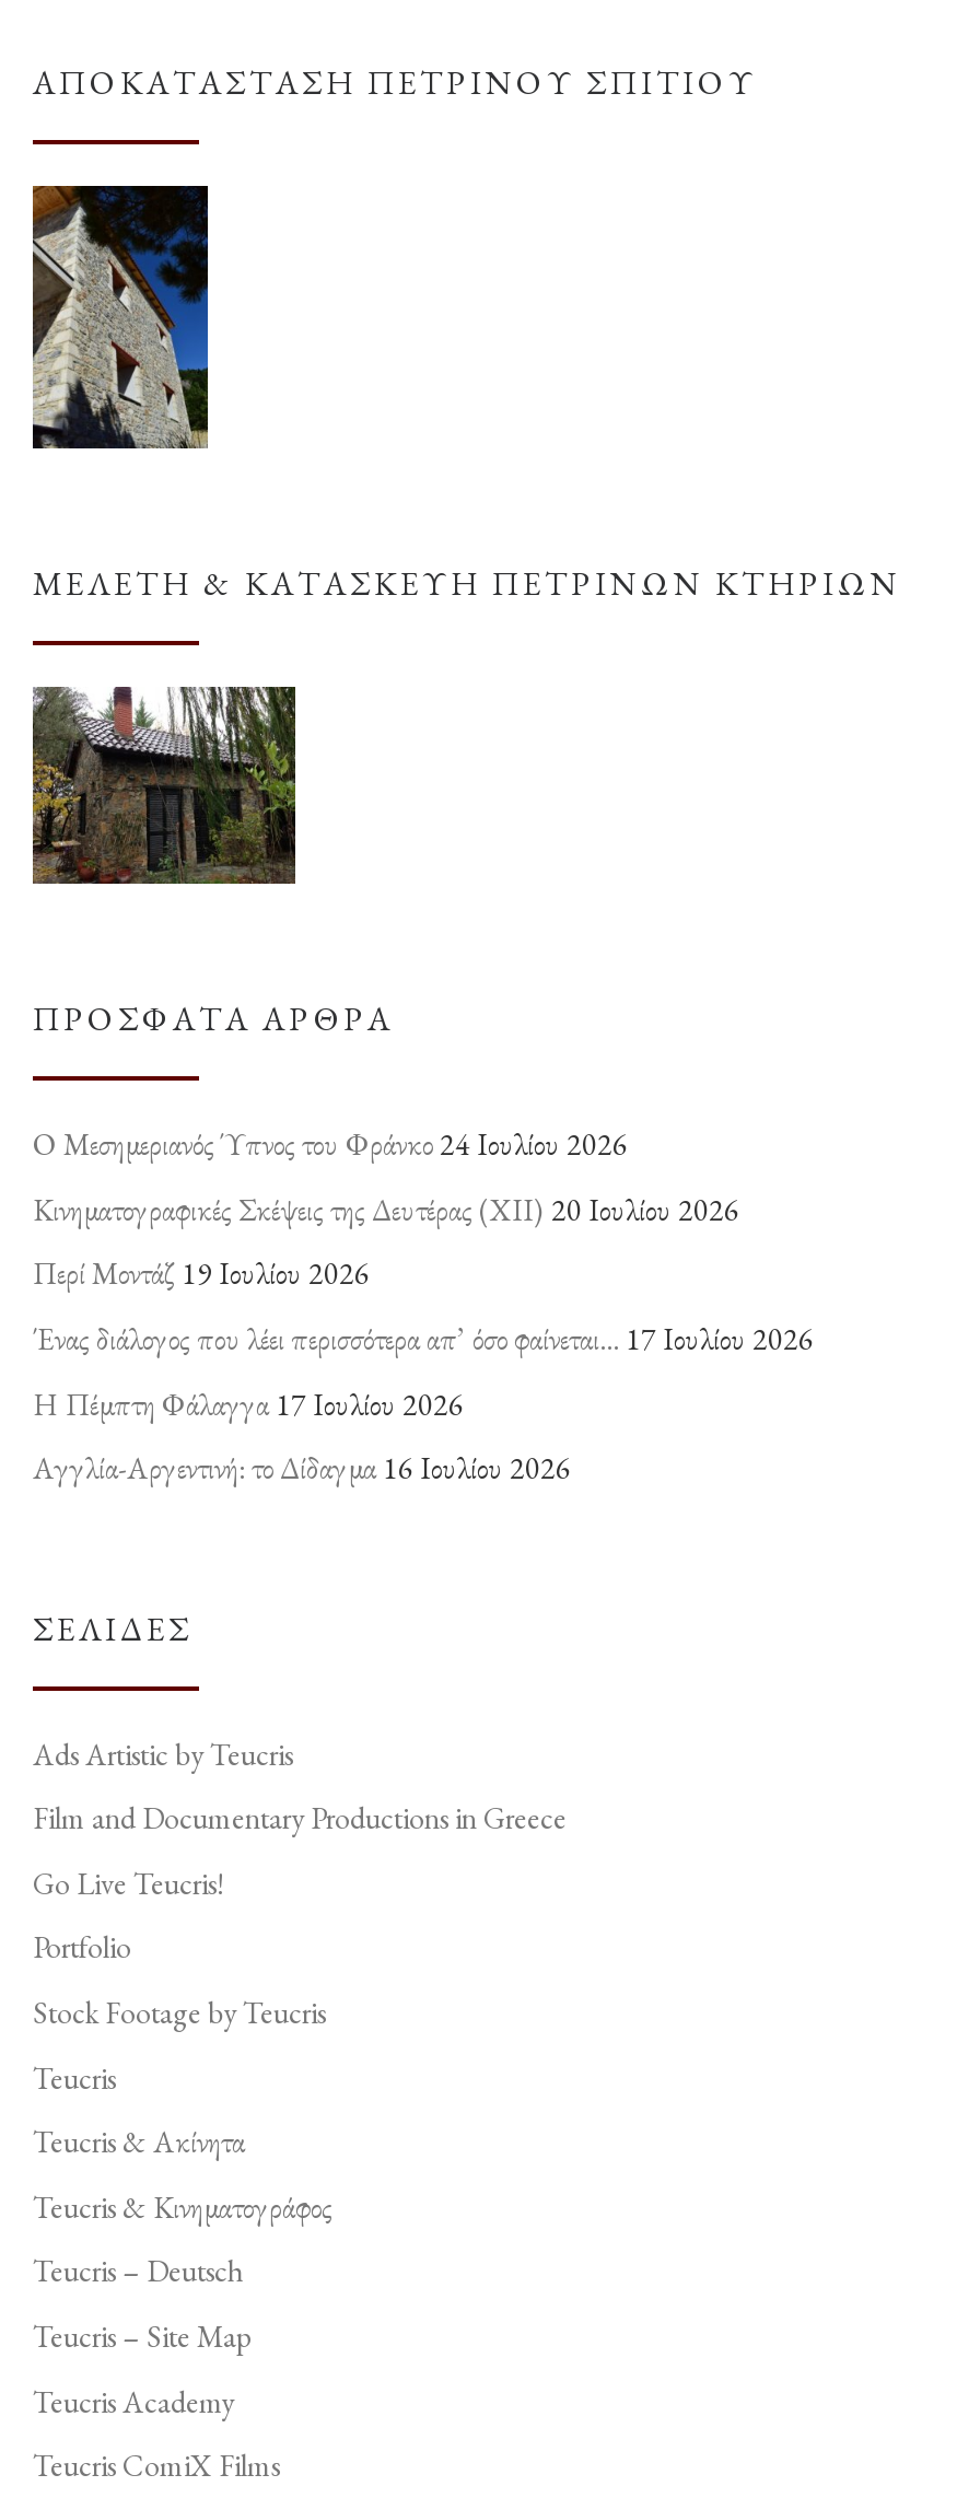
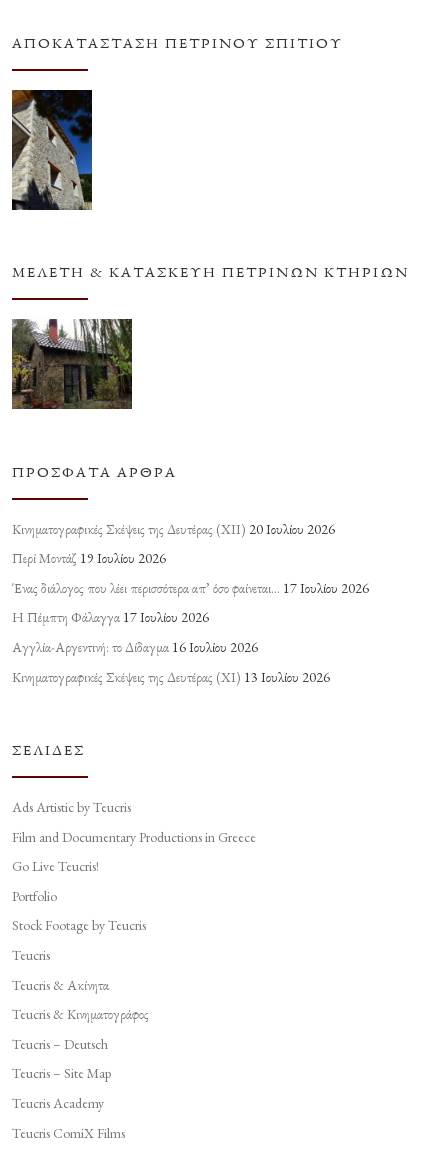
[33,1125,628,1164] Ο Μεσημεριανός Ύπνος του Φράνκο 24 Ιουλίου 2026 -> none
moved [33,1190,814,1488] -> [12,520,369,656]: Κινηματογραφικές Σκέψεις της Δευτέρας (ΧΙΙ) 20 Ιουλίου 2026 | Περί Μοντάζ 19 Ιουλίου 2026 | Ένας διάλογος που λέει περισσότερα απ’ όσο φαίνεται… 17 Ιουλίου 2026 | Η Πέμπτη Φάλαγγα 17 Ιουλίου 2026 | Αγγλία-Αργεντινή: το Δίδαγμα 16 Ιουλίου 2026
none -> [12,668,330,686] Κινηματογραφικές Σκέψεις της Δευτέρας (ΧΙ) 13 Ιουλίου 2026

